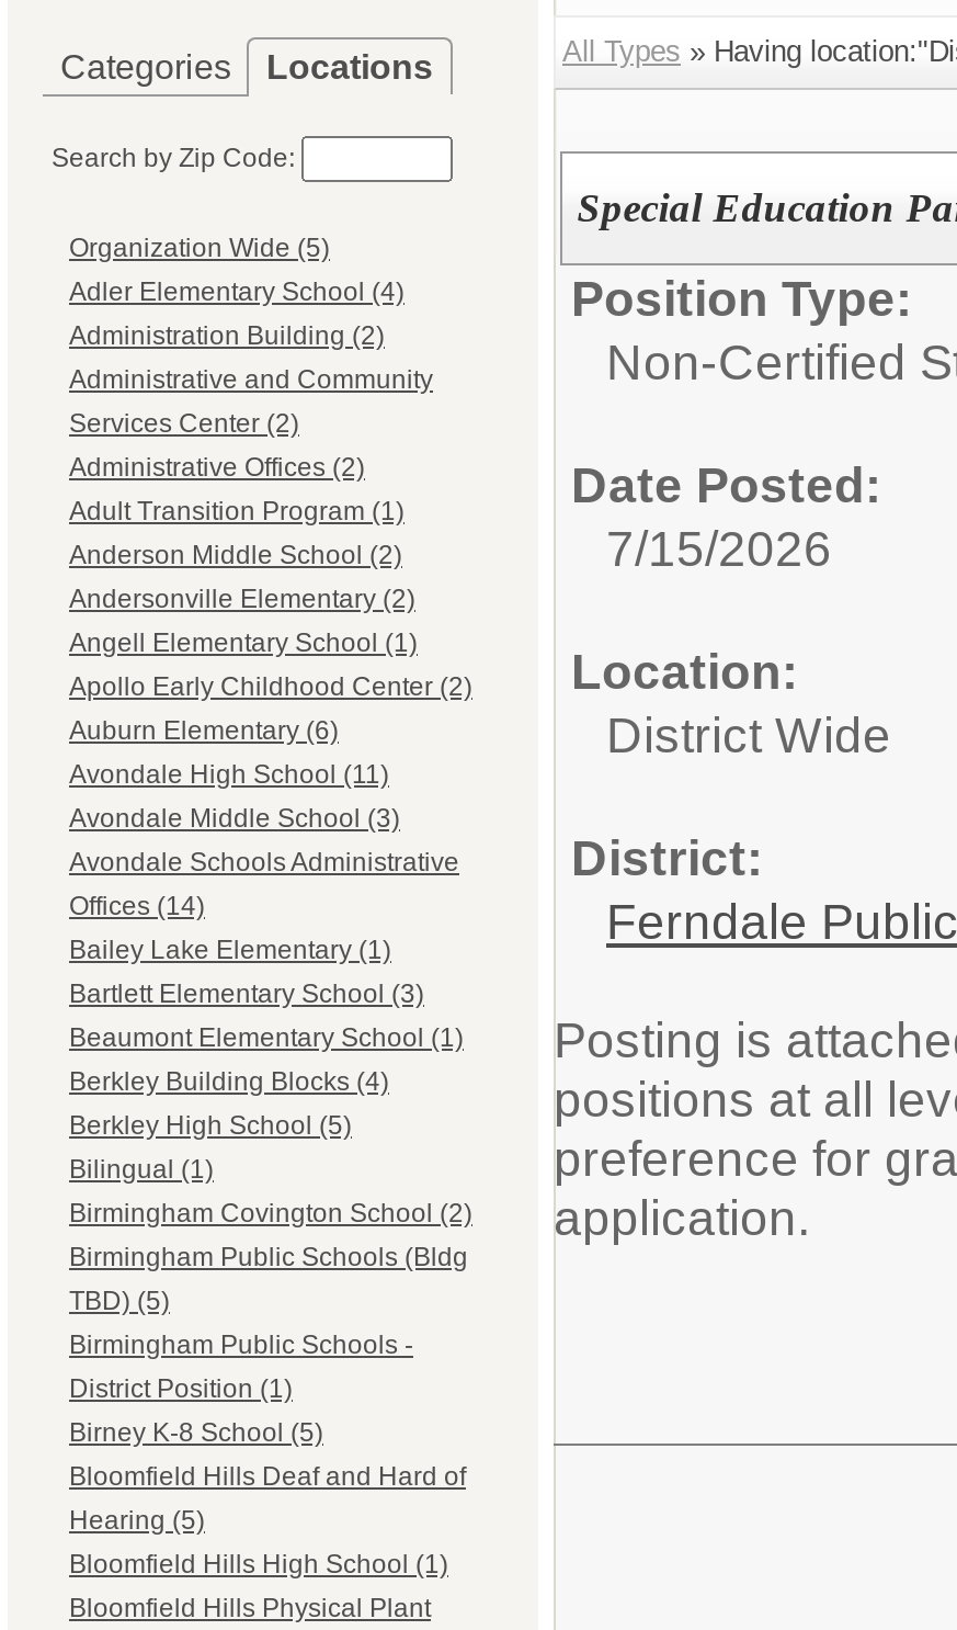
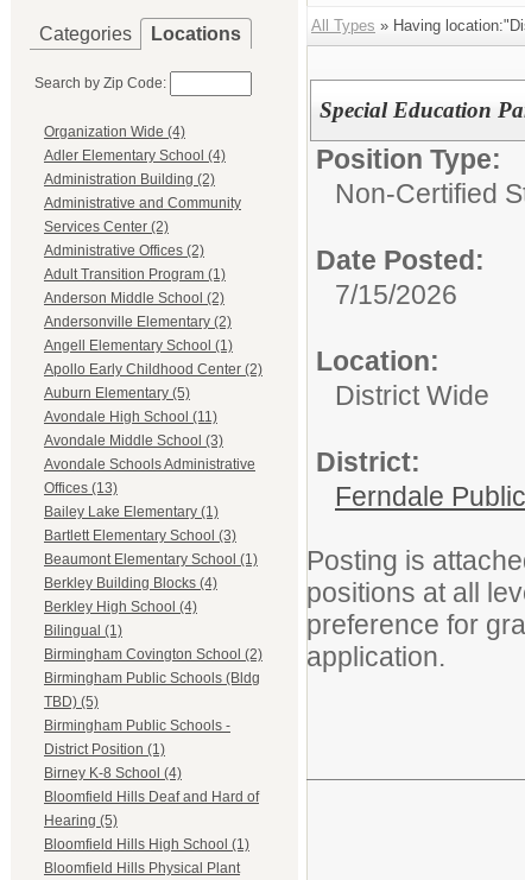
[69,233,330,264] Organization Wide (5) -> [44,124,185,140] Organization Wide (4)
[69,716,339,747] Auburn Elementary (6) -> [44,385,190,402] Auburn Elementary (5)
[69,891,205,922] Offices (14) -> [44,480,118,497] Offices (13)
[69,1111,352,1141] Berkley High School (5) -> [44,599,197,616] Berkley High School (4)
[69,1418,323,1449] Birney K-8 School (5) -> [44,765,182,782] Birney K-8 School (4)

